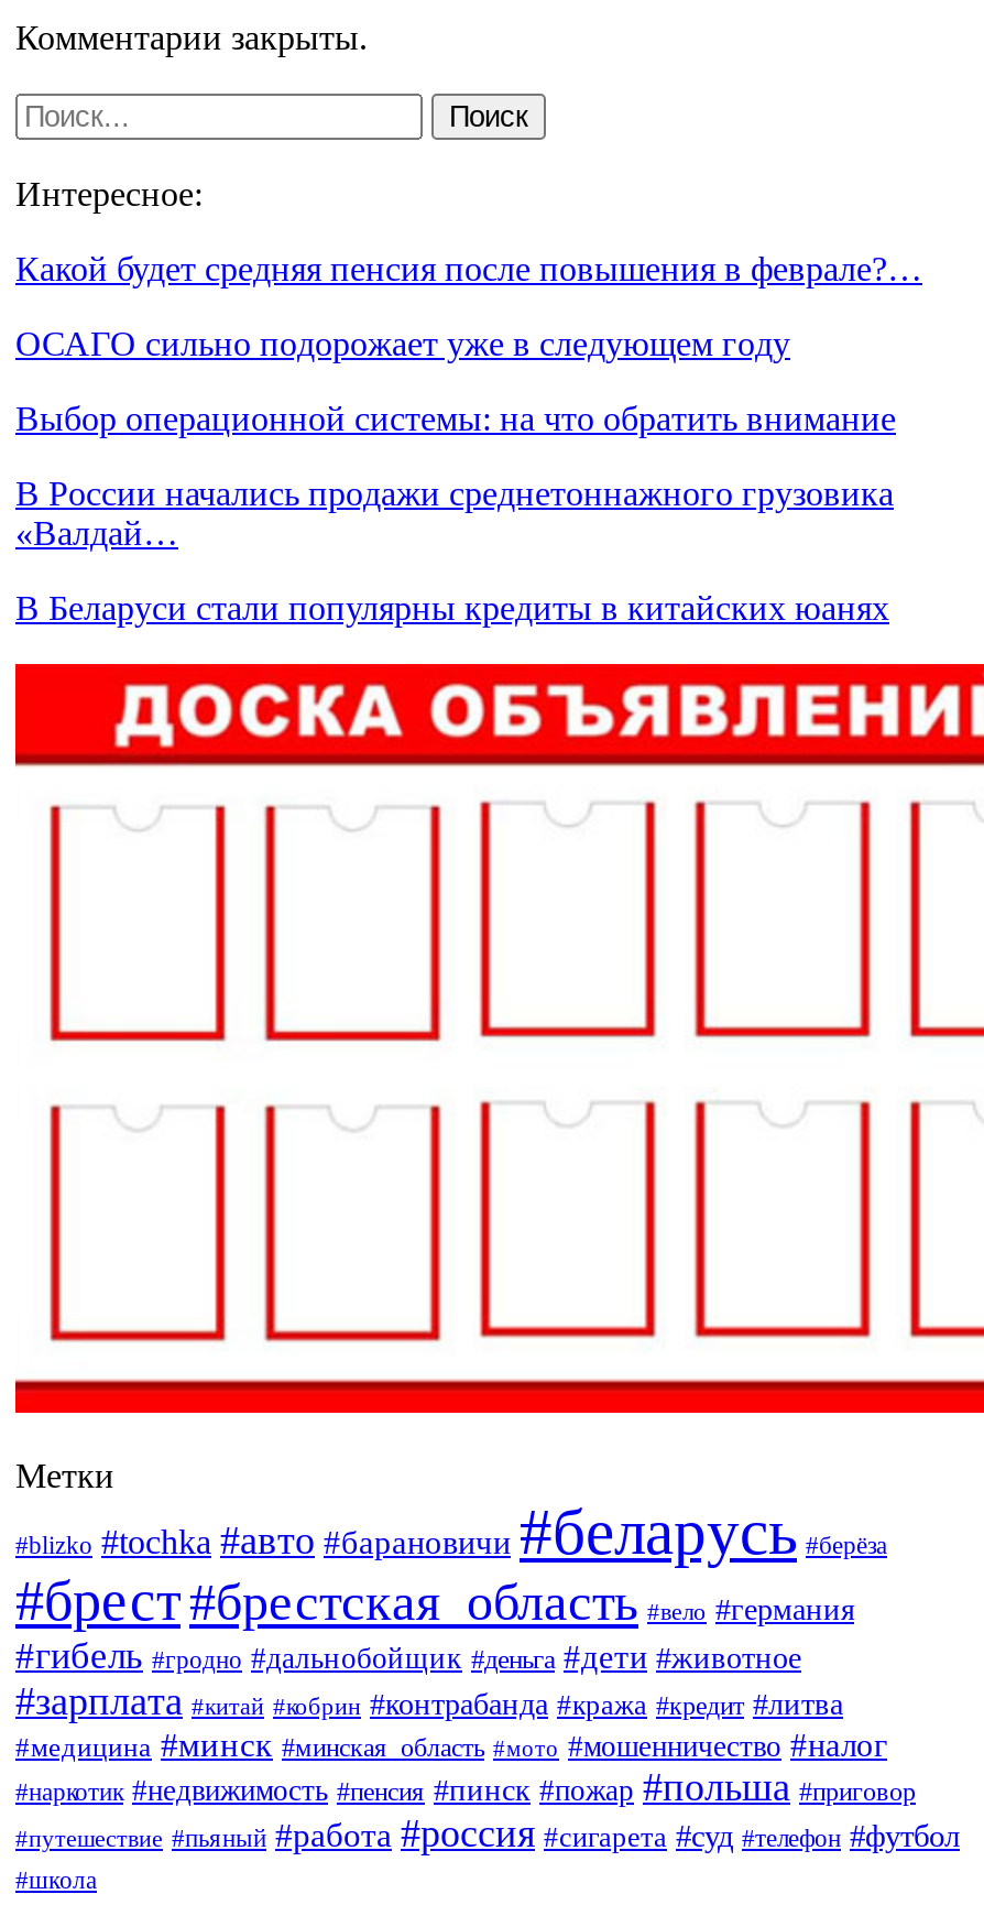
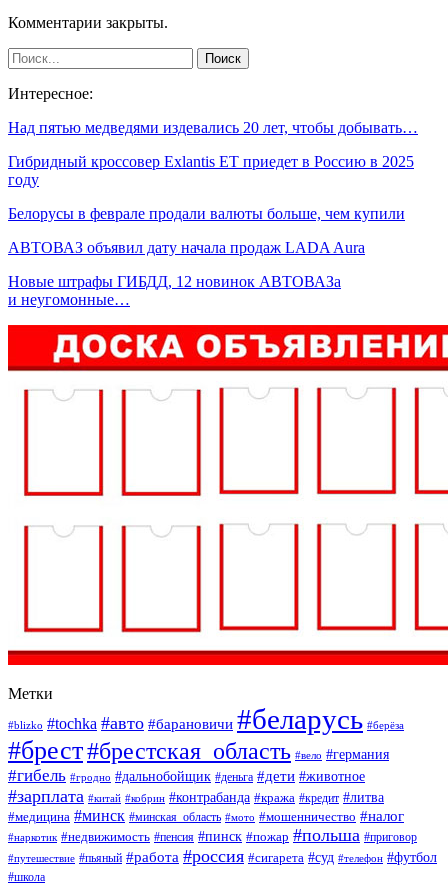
[15,250,922,287] Какой будет средняя пенсия после повышения в феврале?… -> [8,119,418,136] Над пятью медведями издевались 20 лет, чтобы добывать…
[15,324,790,362] ОСАГО сильно подорожает уже в следующем году -> [8,153,414,188] Гибридный кроссовер Exlantis ET приедет в Россию в 2025 | году
[15,399,896,437] Выбор операционной системы: на что обратить внимание -> [8,205,405,222] Белорусы в феврале продали валюты больше, чем купили
[15,474,894,551] В России начались продажи среднетоннажного грузовика | «Валдай… -> [8,239,365,256] АВТОВАЗ объявил дату начала продаж LADA Aura
[15,589,889,626] В Беларуси стали популярны кредиты в китайских юанях -> [8,273,341,308] Новые штрафы ГИБДД, 12 новинок АВТОВАЗа | и неугомонные…

